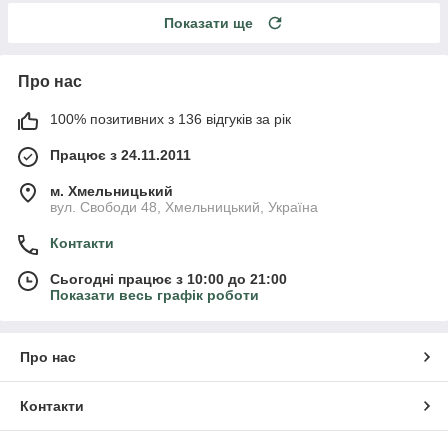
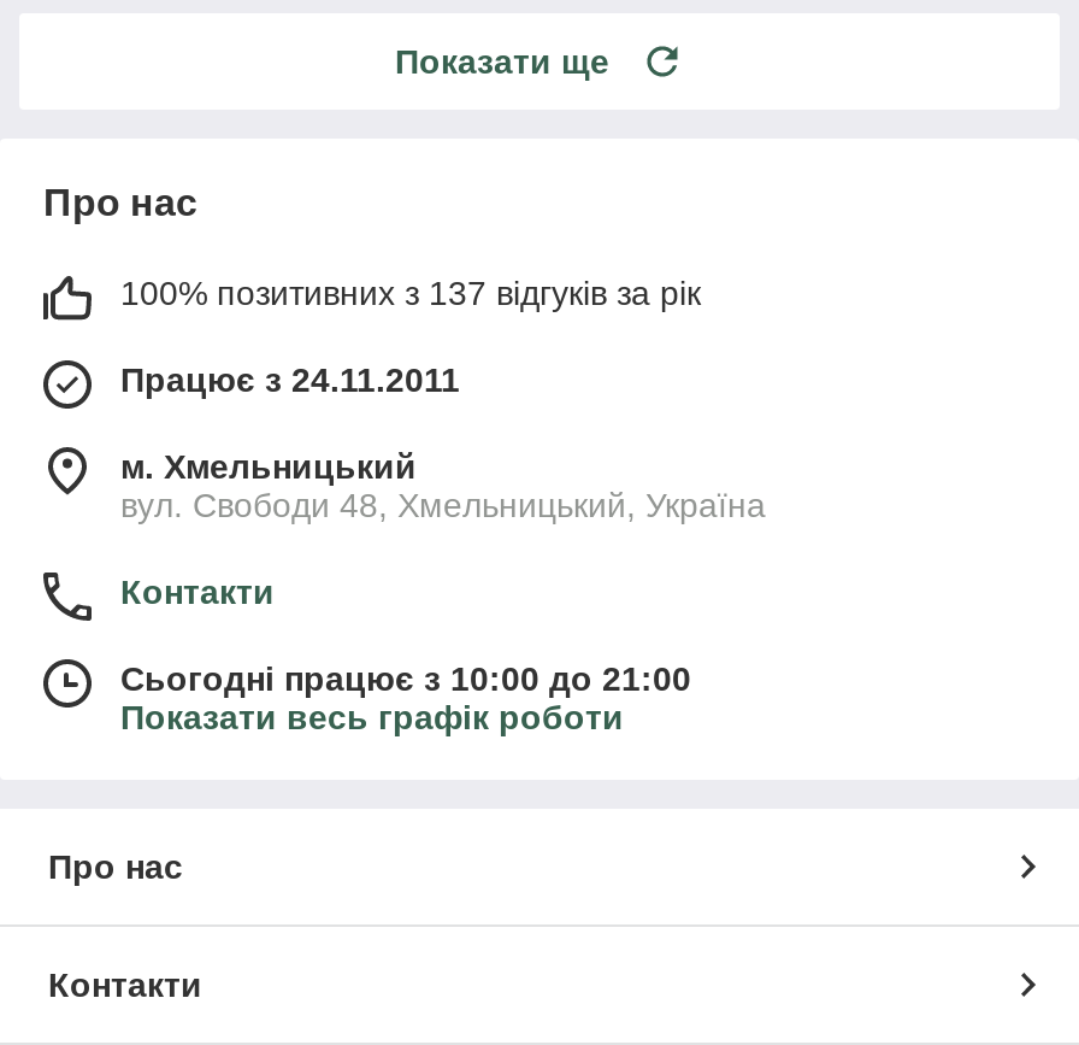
[50,111,291,127] 100% позитивних з 136 відгуків за рік -> [120,275,701,313] 100% позитивних з 137 відгуків за рік

